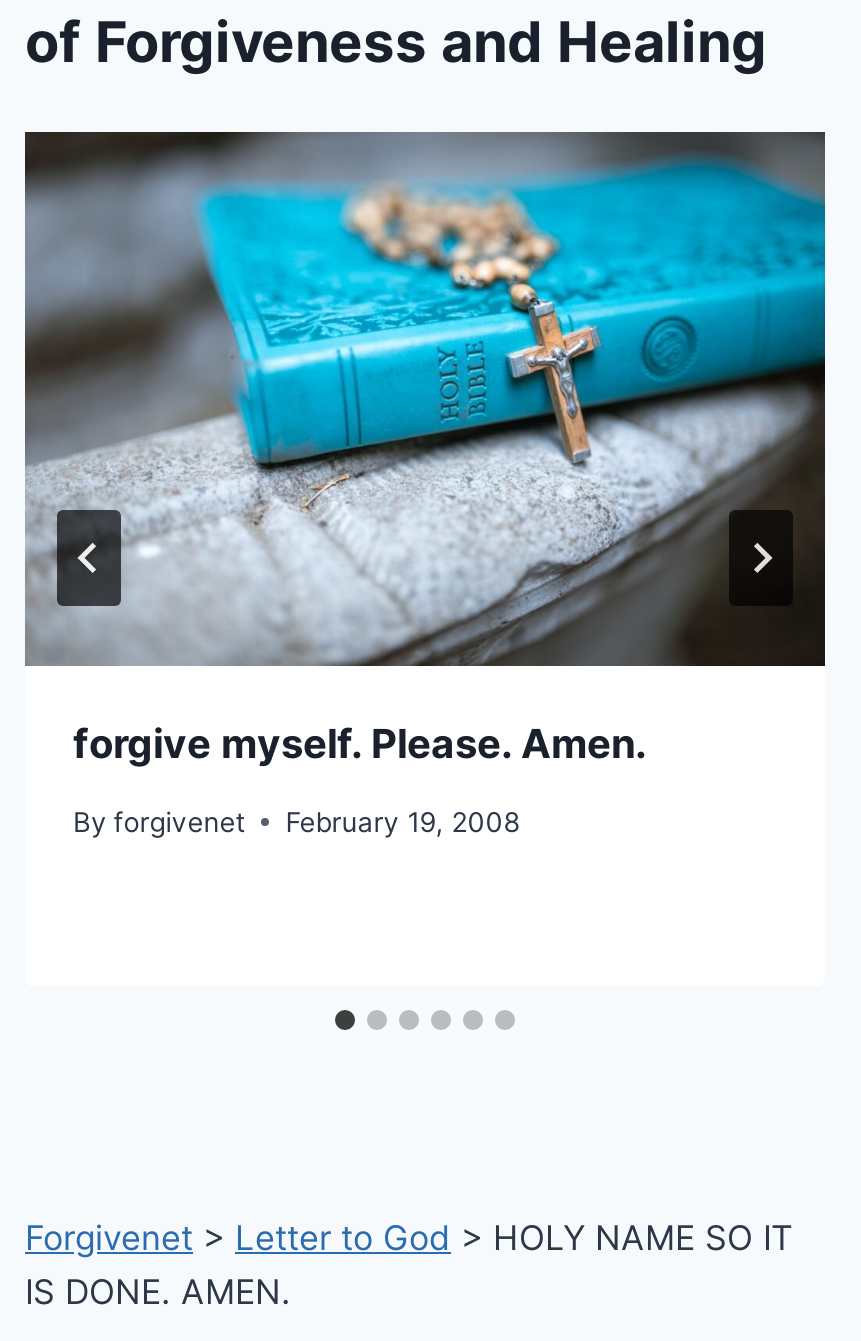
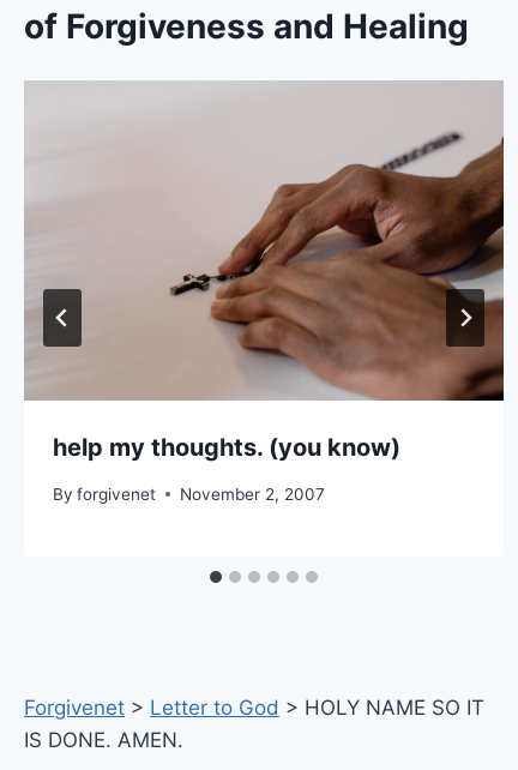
[23,130,827,768] [image] | forgive myself. Please. Amen. -> [24,80,505,462] [image] | help my thoughts. (you know)
[73,805,519,837] By forgivenet February 19, 2008 -> [53,484,325,503] By forgivenet November 2, 2007

